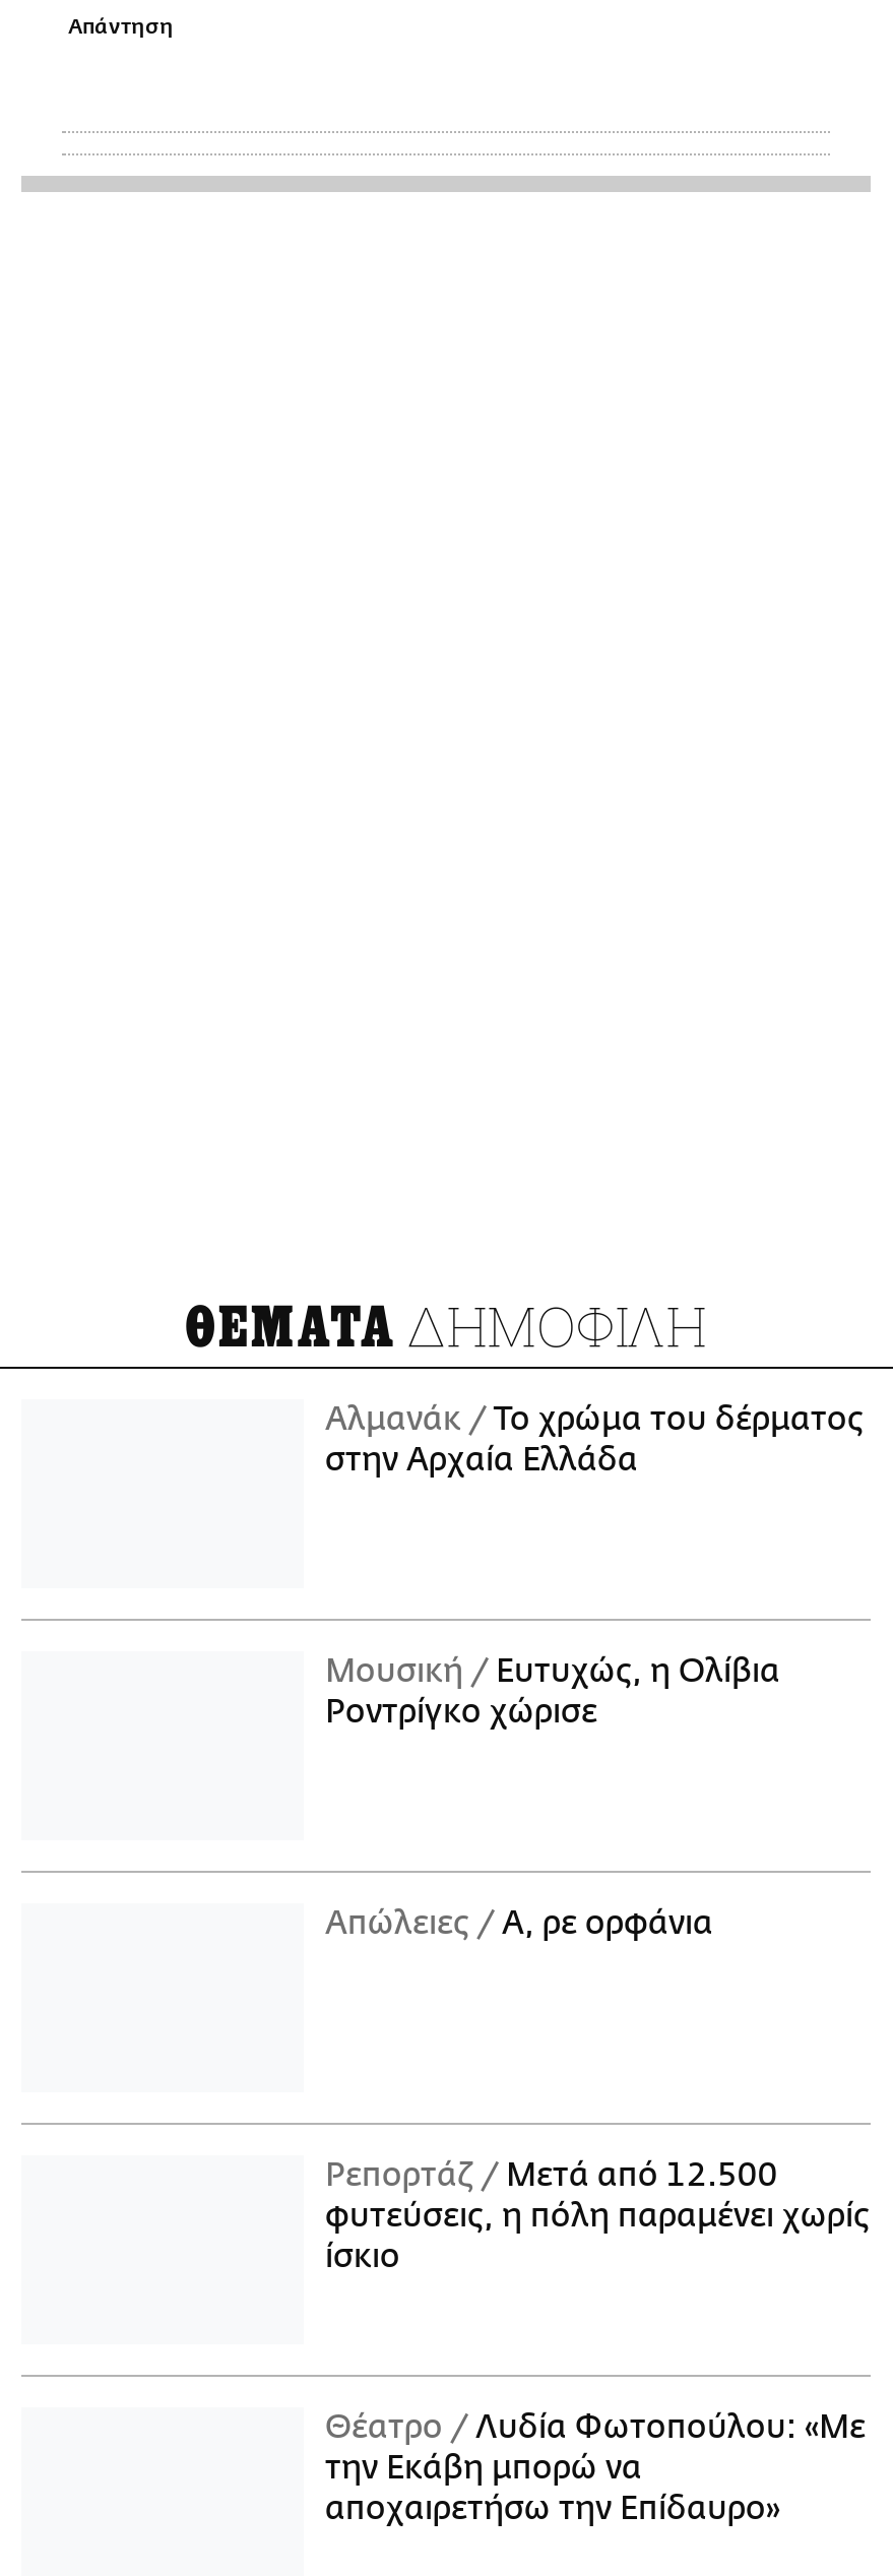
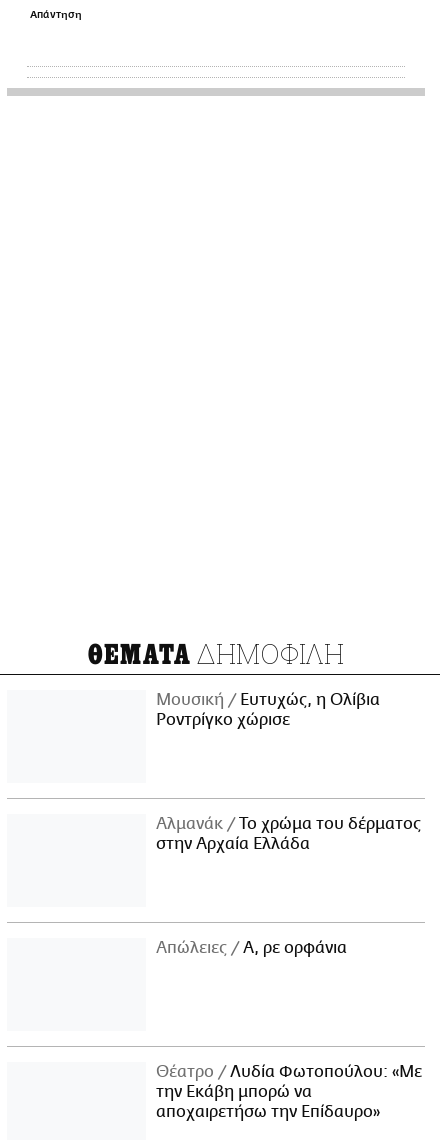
moved [325,1401,863,1479] -> [156,815,421,853]: Αλμανάκ Το χρώμα του δέρματος | στην Αρχαία Ελλάδα
[325,2157,869,2274] Ρεπορτάζ Μετά από 12.500 | φυτεύσεις, η πόλη παραμένει χωρίς | ίσκιο -> none

